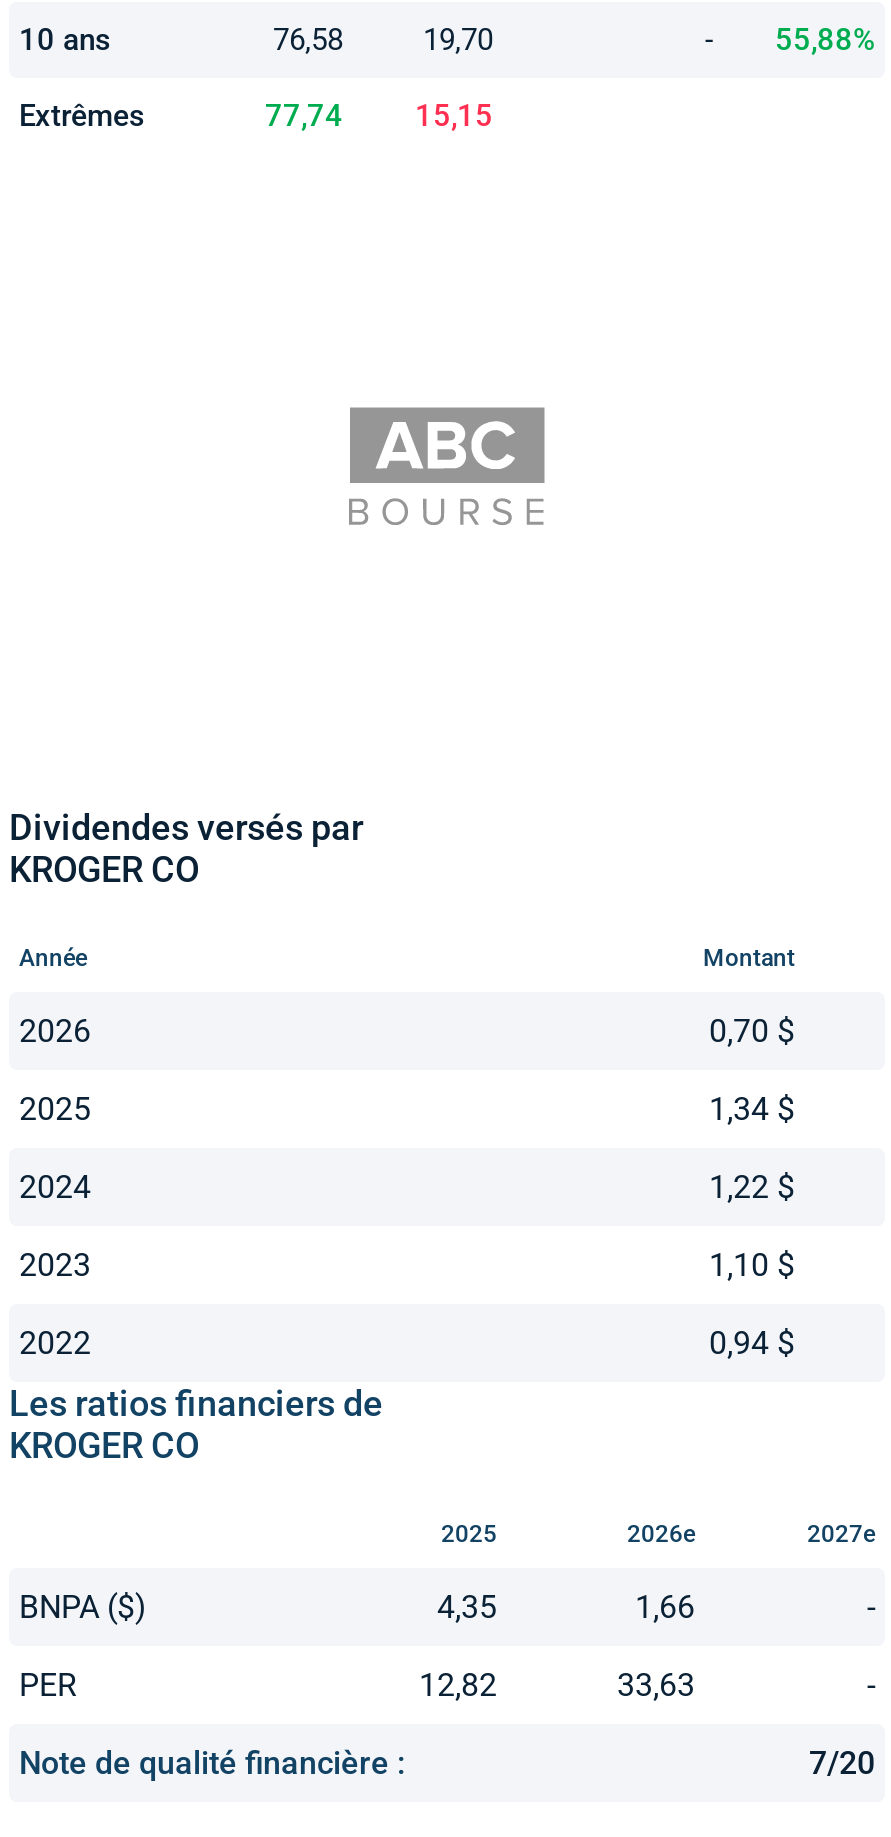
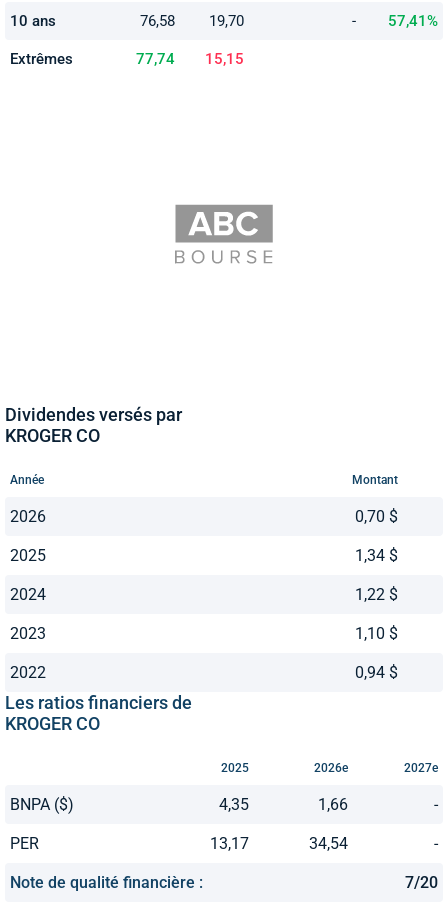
[775,23,875,59] 55,88% -> [388,12,438,30] 57,41%
[419,1667,497,1705] 12,82 -> [210,834,249,853] 13,17
[617,1667,695,1705] 33,63 -> [309,834,348,853] 34,54

